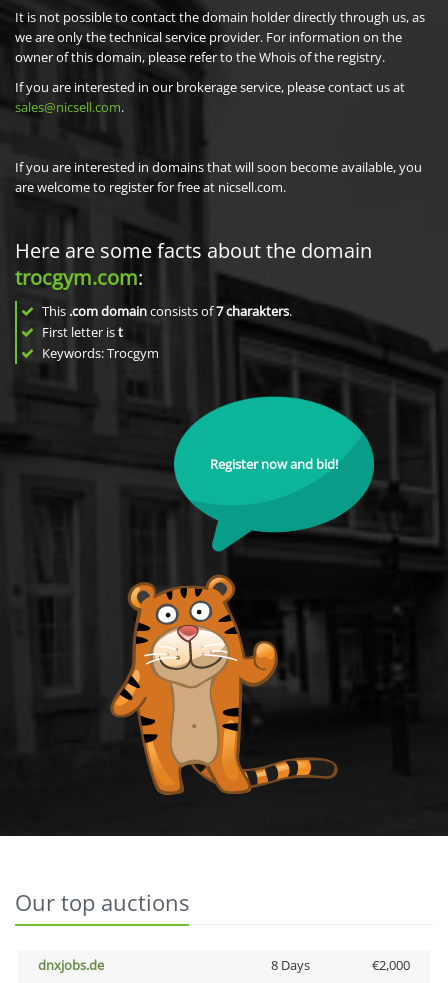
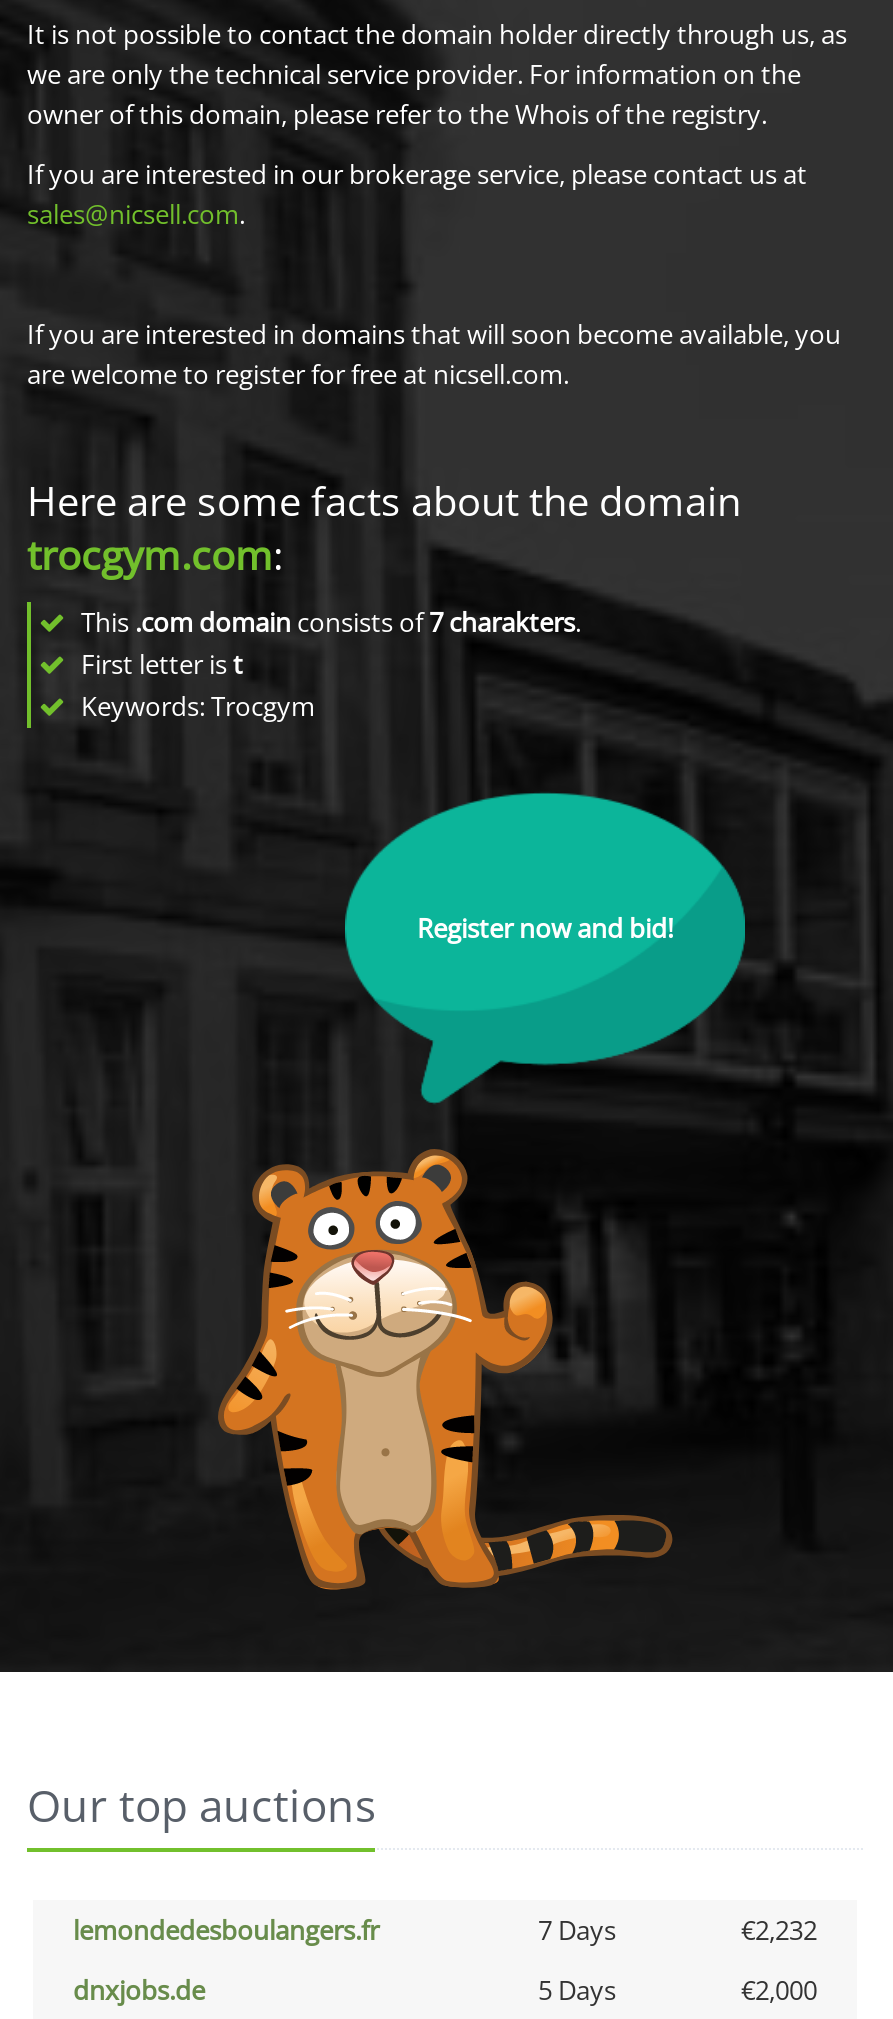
none -> [73,1912,817,1948] lemondedesboulangers.fr | 7 Days | €2,232
[270,956,309,974] 8 Days -> [538,1972,616,2008] 5 Days

